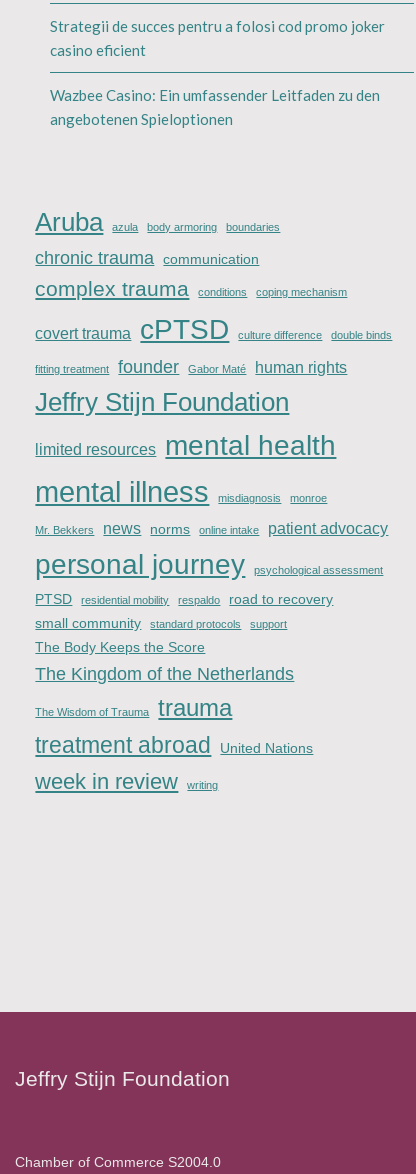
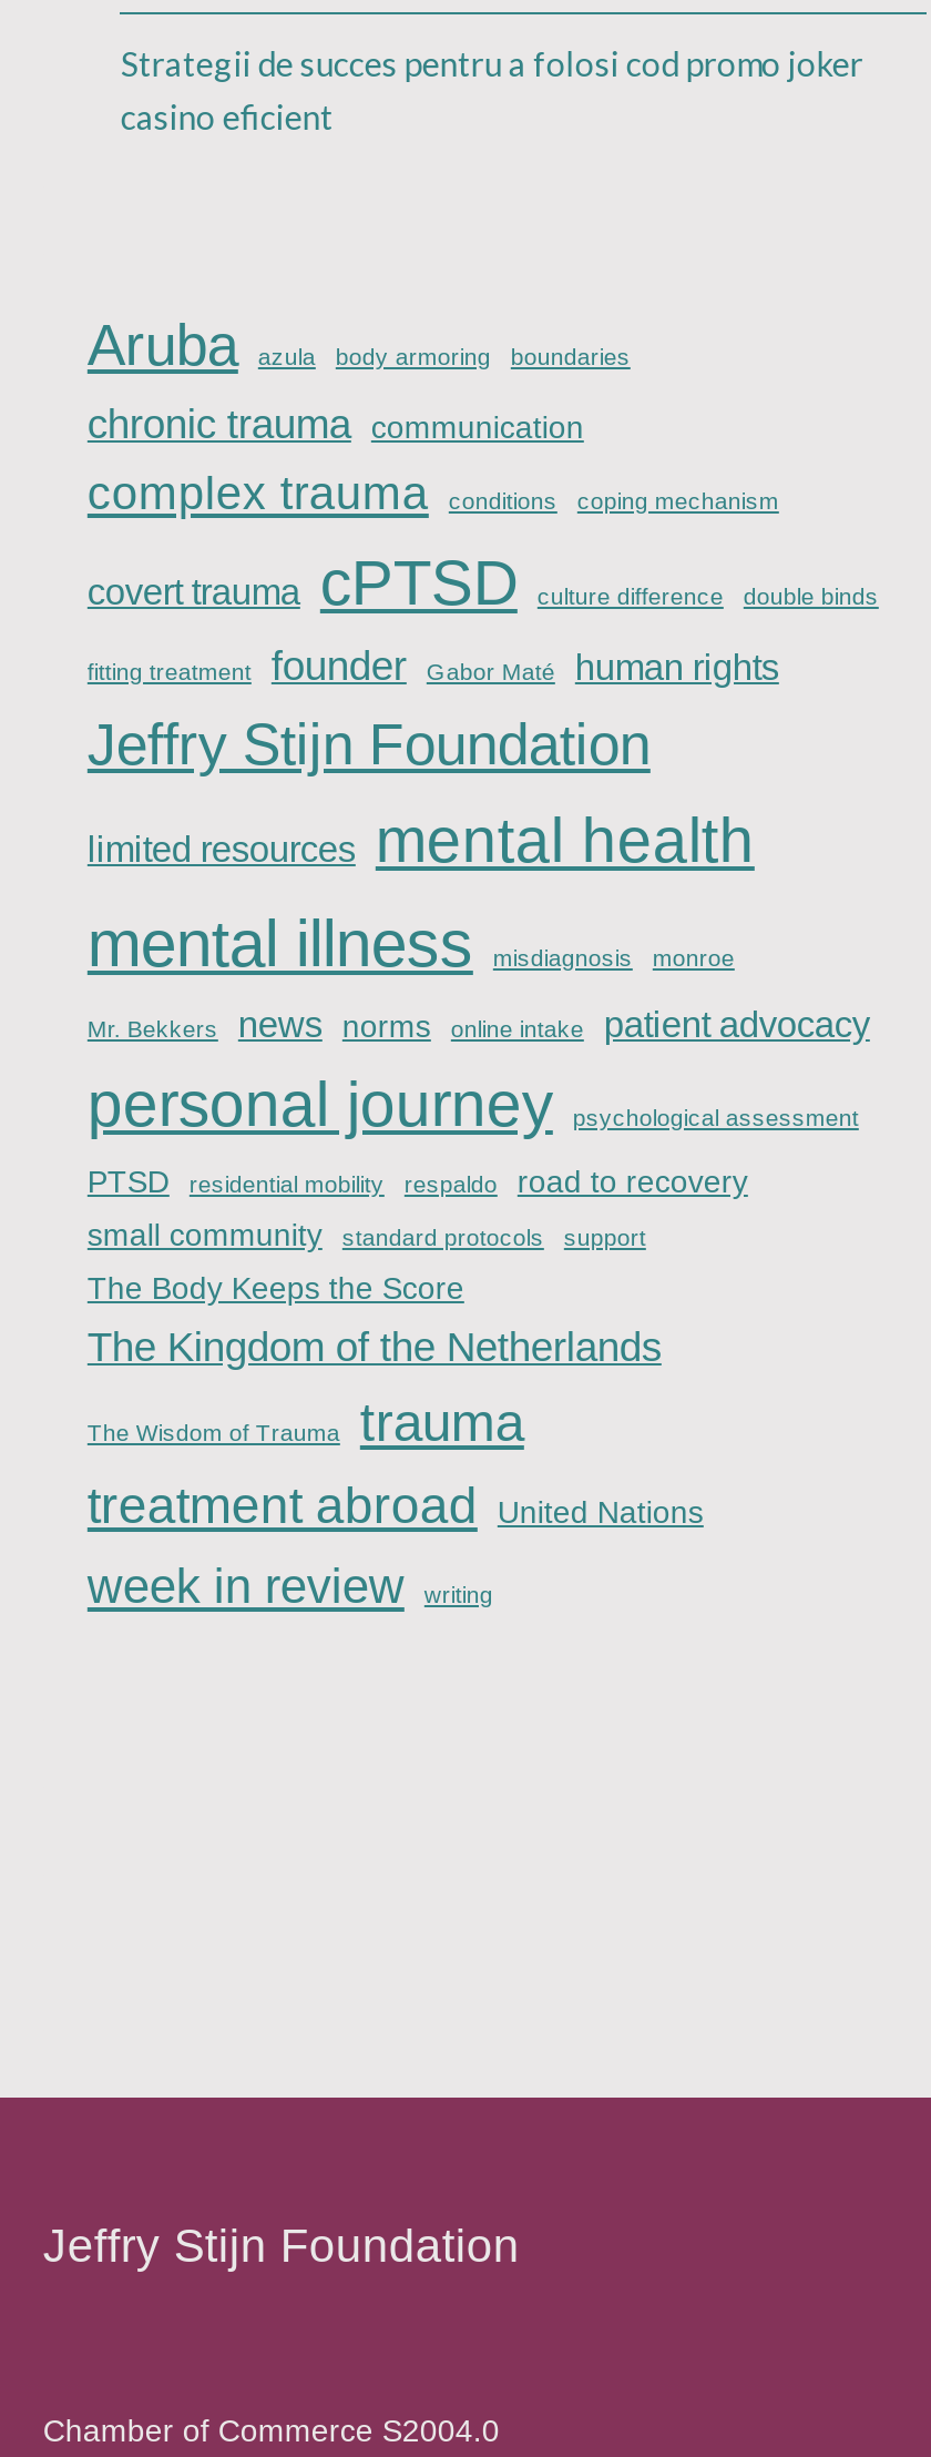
[50,86,380,128] Wazbee Casino: Ein umfassender Leitfaden zu den | angebotenen Spieloptionen -> none

